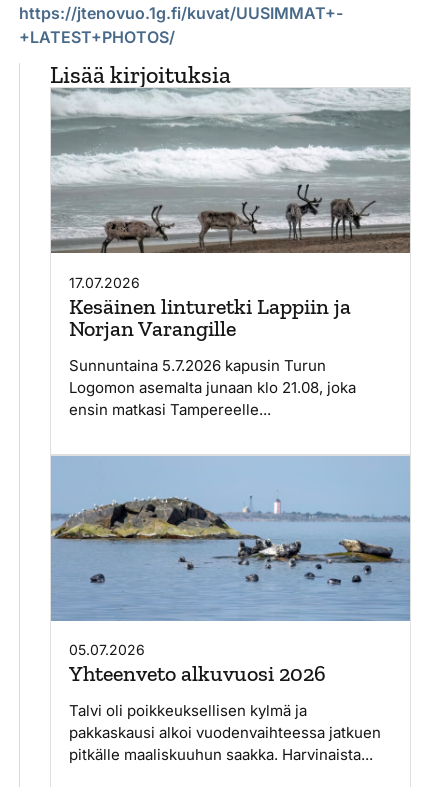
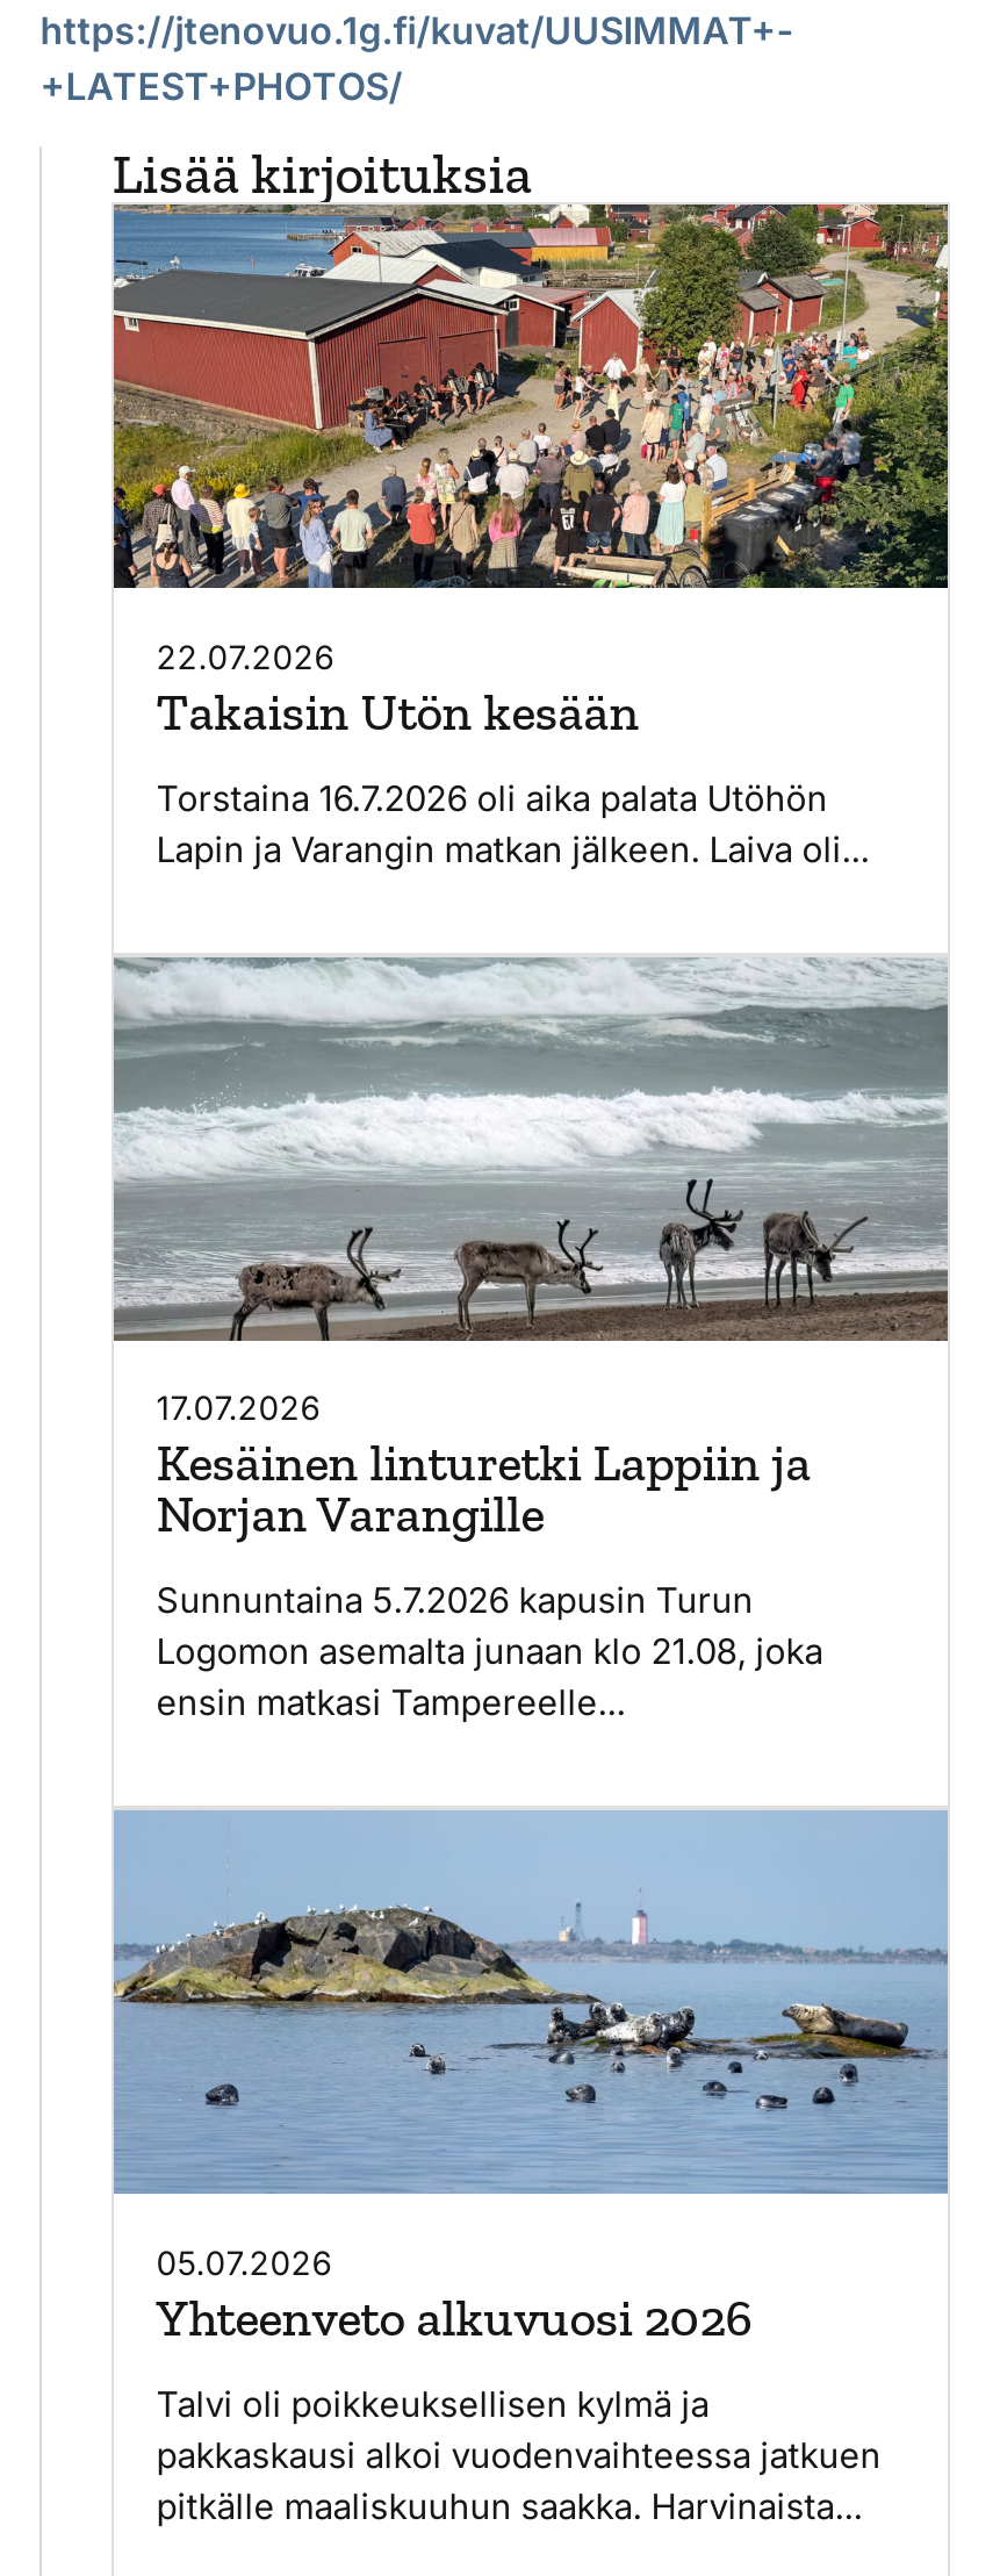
none -> [111,202,950,872] [image] | 22.07.2026 | Takaisin Utön kesään | Torstaina 16.7.2026 oli aika palata Utöhön | Lapin ja Varangin matkan jälkeen. Laiva oli...

